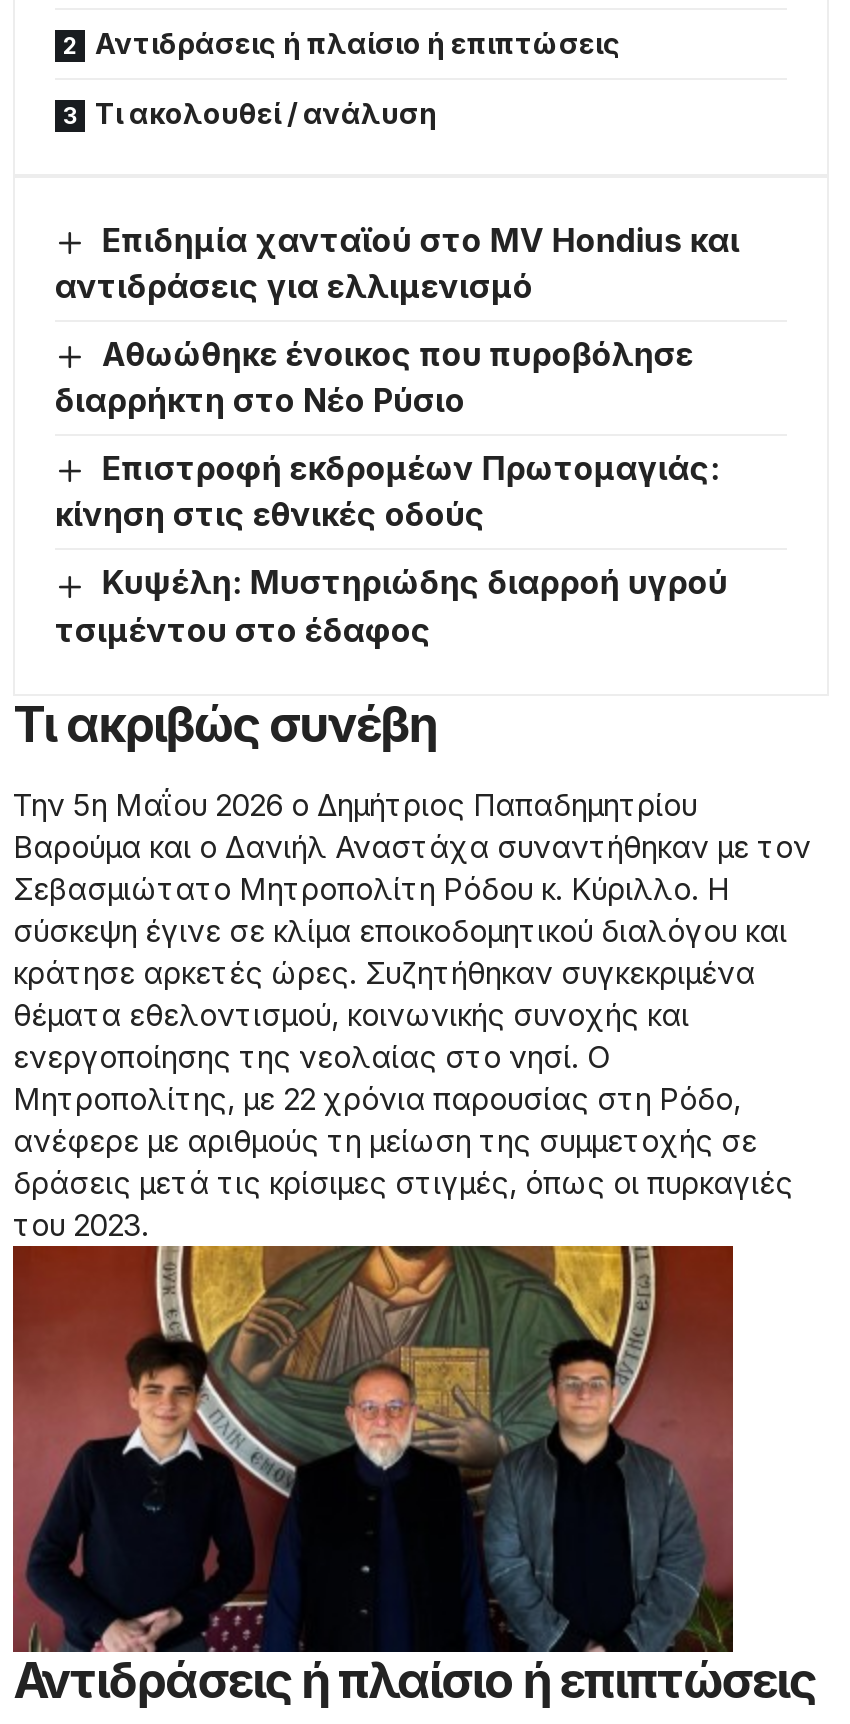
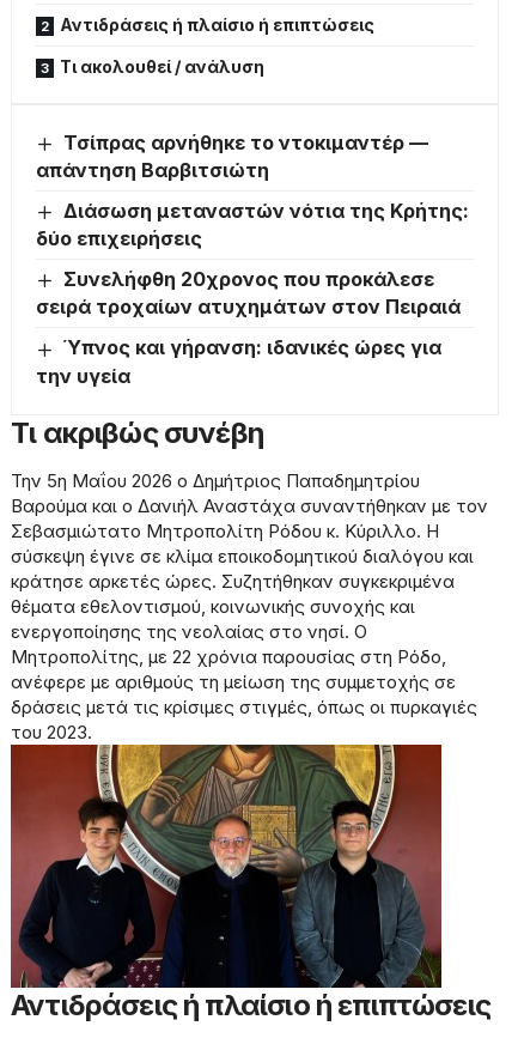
[55,220,740,306] Επιδημία χανταϊού στο MV Hondius και | αντιδράσεις για ελλιμενισμό -> [36,130,429,182] Τσίπρας αρνήθηκε το ντοκιμαντέρ — | απάντηση Βαρβιτσιώτη
[55,334,694,420] Αθωώθηκε ένοικος που πυροβόλησε | διαρρήκτη στο Νέο Ρύσιο -> [36,199,469,250] Διάσωση μεταναστών νότια της Κρήτης: | δύο επιχειρήσεις
[55,448,720,535] Επιστροφή εκδρομέων Πρωτομαγιάς: | κίνηση στις εθνικές οδούς -> [36,267,461,319] Συνελήφθη 20χρονος που προκάλεσε | σειρά τροχαίων ατυχημάτων στον Πειραιά
[55,563,728,649] Κυψέλη: Μυστηριώδης διαρροή υγρού | τσιμέντου στο έδαφος -> [36,336,442,387] Ύπνος και γήρανση: ιδανικές ώρες για | την υγεία

